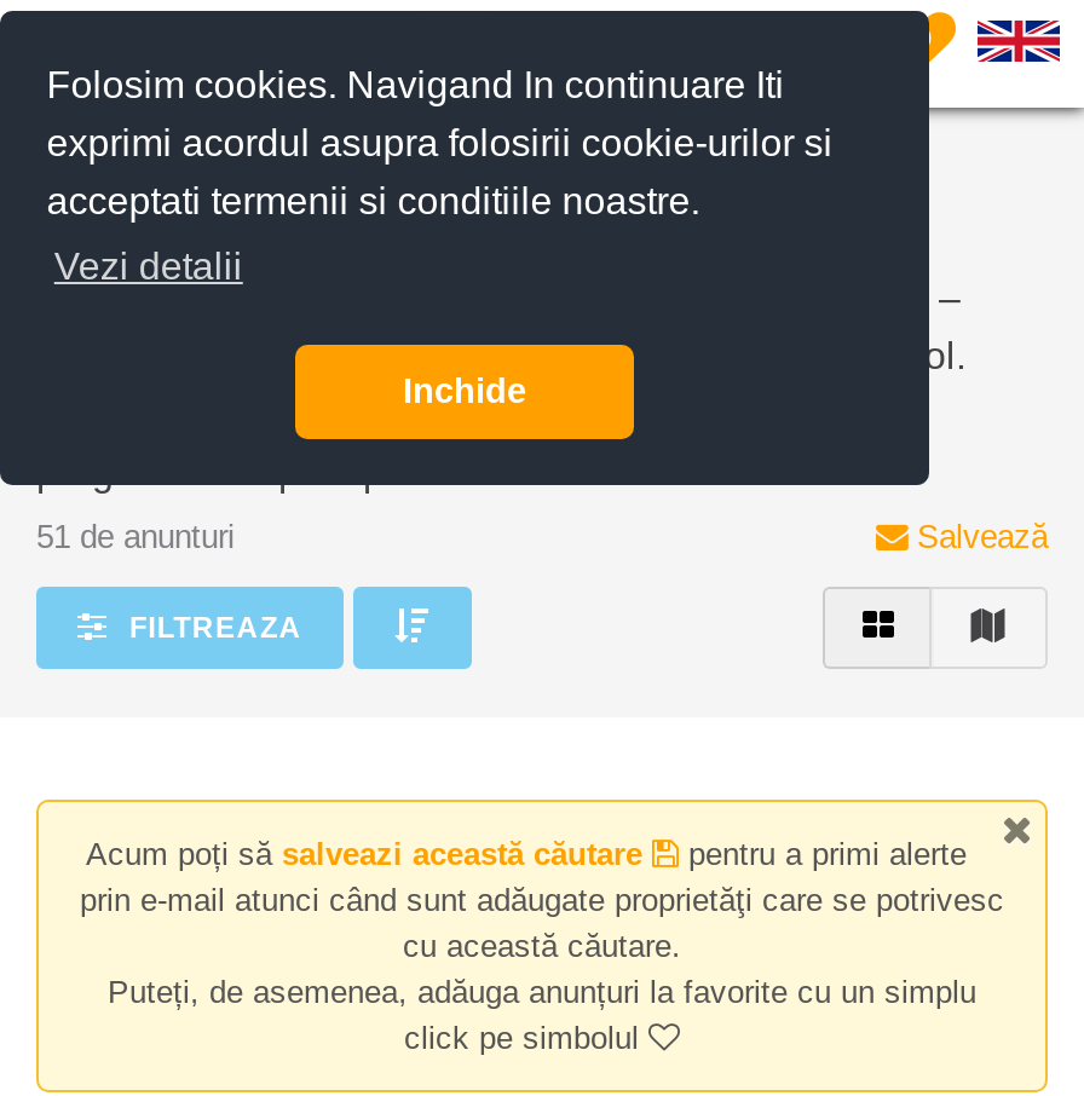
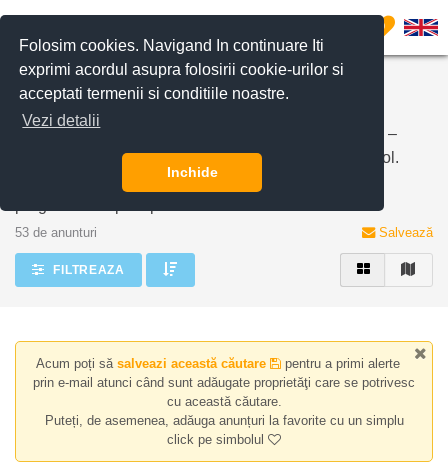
[36,519,235,555] 51 de anunturi -> [15,225,97,240] 53 de anunturi

